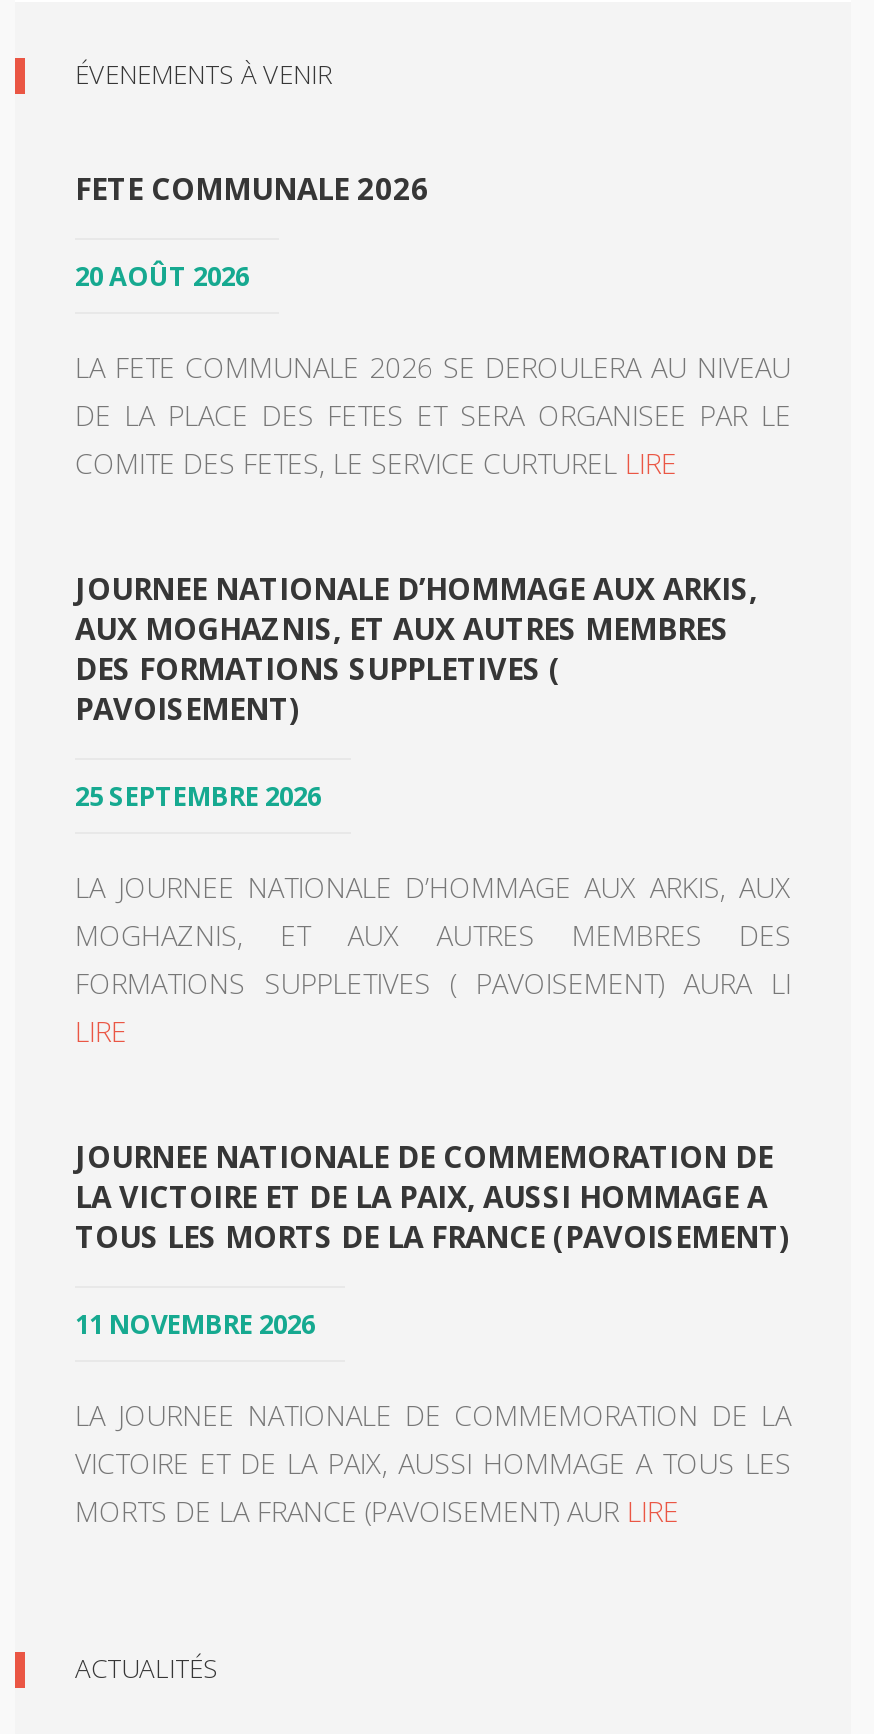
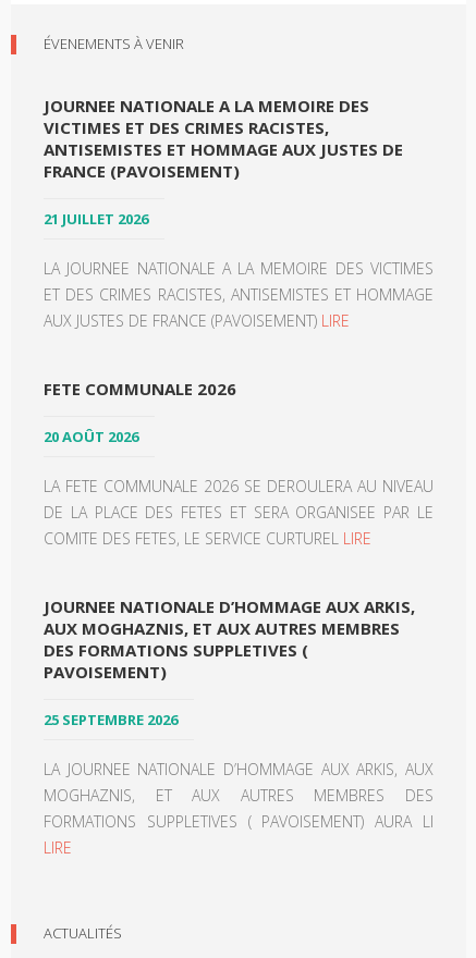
none -> [44,94,434,331] JOURNEE NATIONALE A LA MEMOIRE DES | VICTIMES ET DES CRIMES RACISTES, | ANTISEMISTES ET HOMMAGE AUX JUSTES DE | FRANCE (PAVOISEMENT) | 21 JUILLET 2026 | LA JOURNEE NATIONALE A LA MEMOIRE DES VICTIMES | ET DES CRIMES RACISTES, ANTISEMISTES ET HOMMAGE | AUX JUSTES DE FRANCE (PAVOISEMENT) LIRE
moved [75,167,791,1049] -> [44,377,434,858]: FETE COMMUNALE 2026 | 20 AOÛT 2026 | LA FETE COMMUNALE 2026 SE DEROULERA AU NIVEAU | ... | FORMATIONS SUPPLETIVES ( PAVOISEMENT) AURA LI | LIRE
[75,1135,791,1529] JOURNEE NATIONALE DE COMMEMORATION DE | LA VICTOIRE ET DE LA PAIX, AUSSI HOMMAGE A | TOUS LES MORTS DE LA FRANCE (PAVOISEMENT) | 11 NOVEMBRE 2026 | LA JOURNEE NATIONALE DE COMMEMORATION DE LA | VICTOIRE ET DE LA PAIX, AUSSI HOMMAGE A TOUS LES | MORTS DE LA FRANCE (PAVOISEMENT) AUR LIRE -> none

